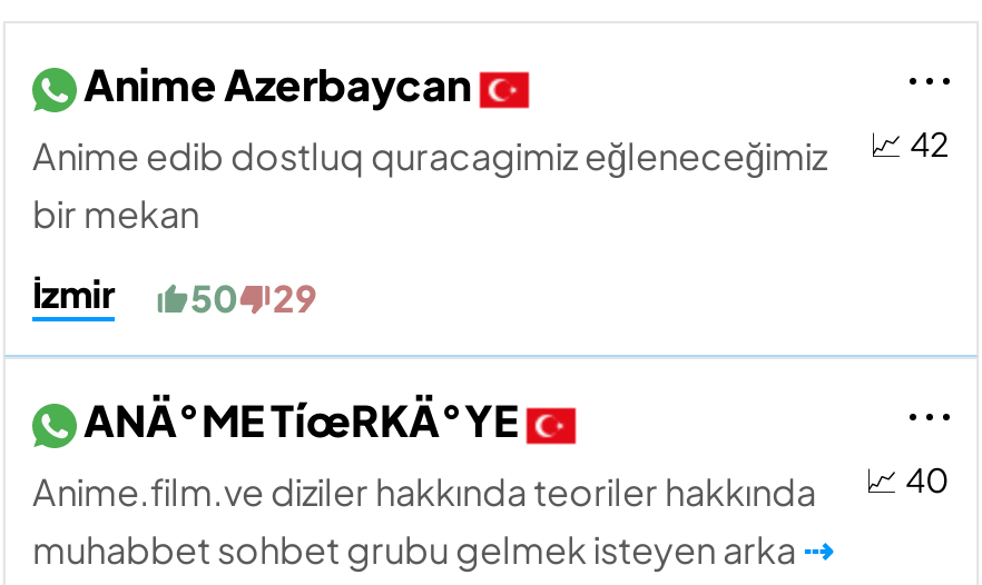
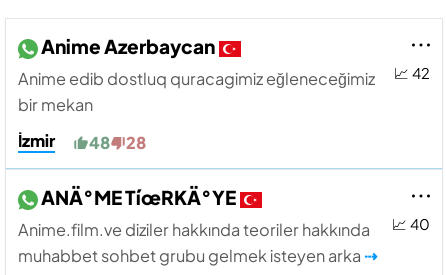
[190,274,237,321] 50 -> [89,132,110,153] 48
[273,274,317,321] 29 -> [126,132,146,153] 28

